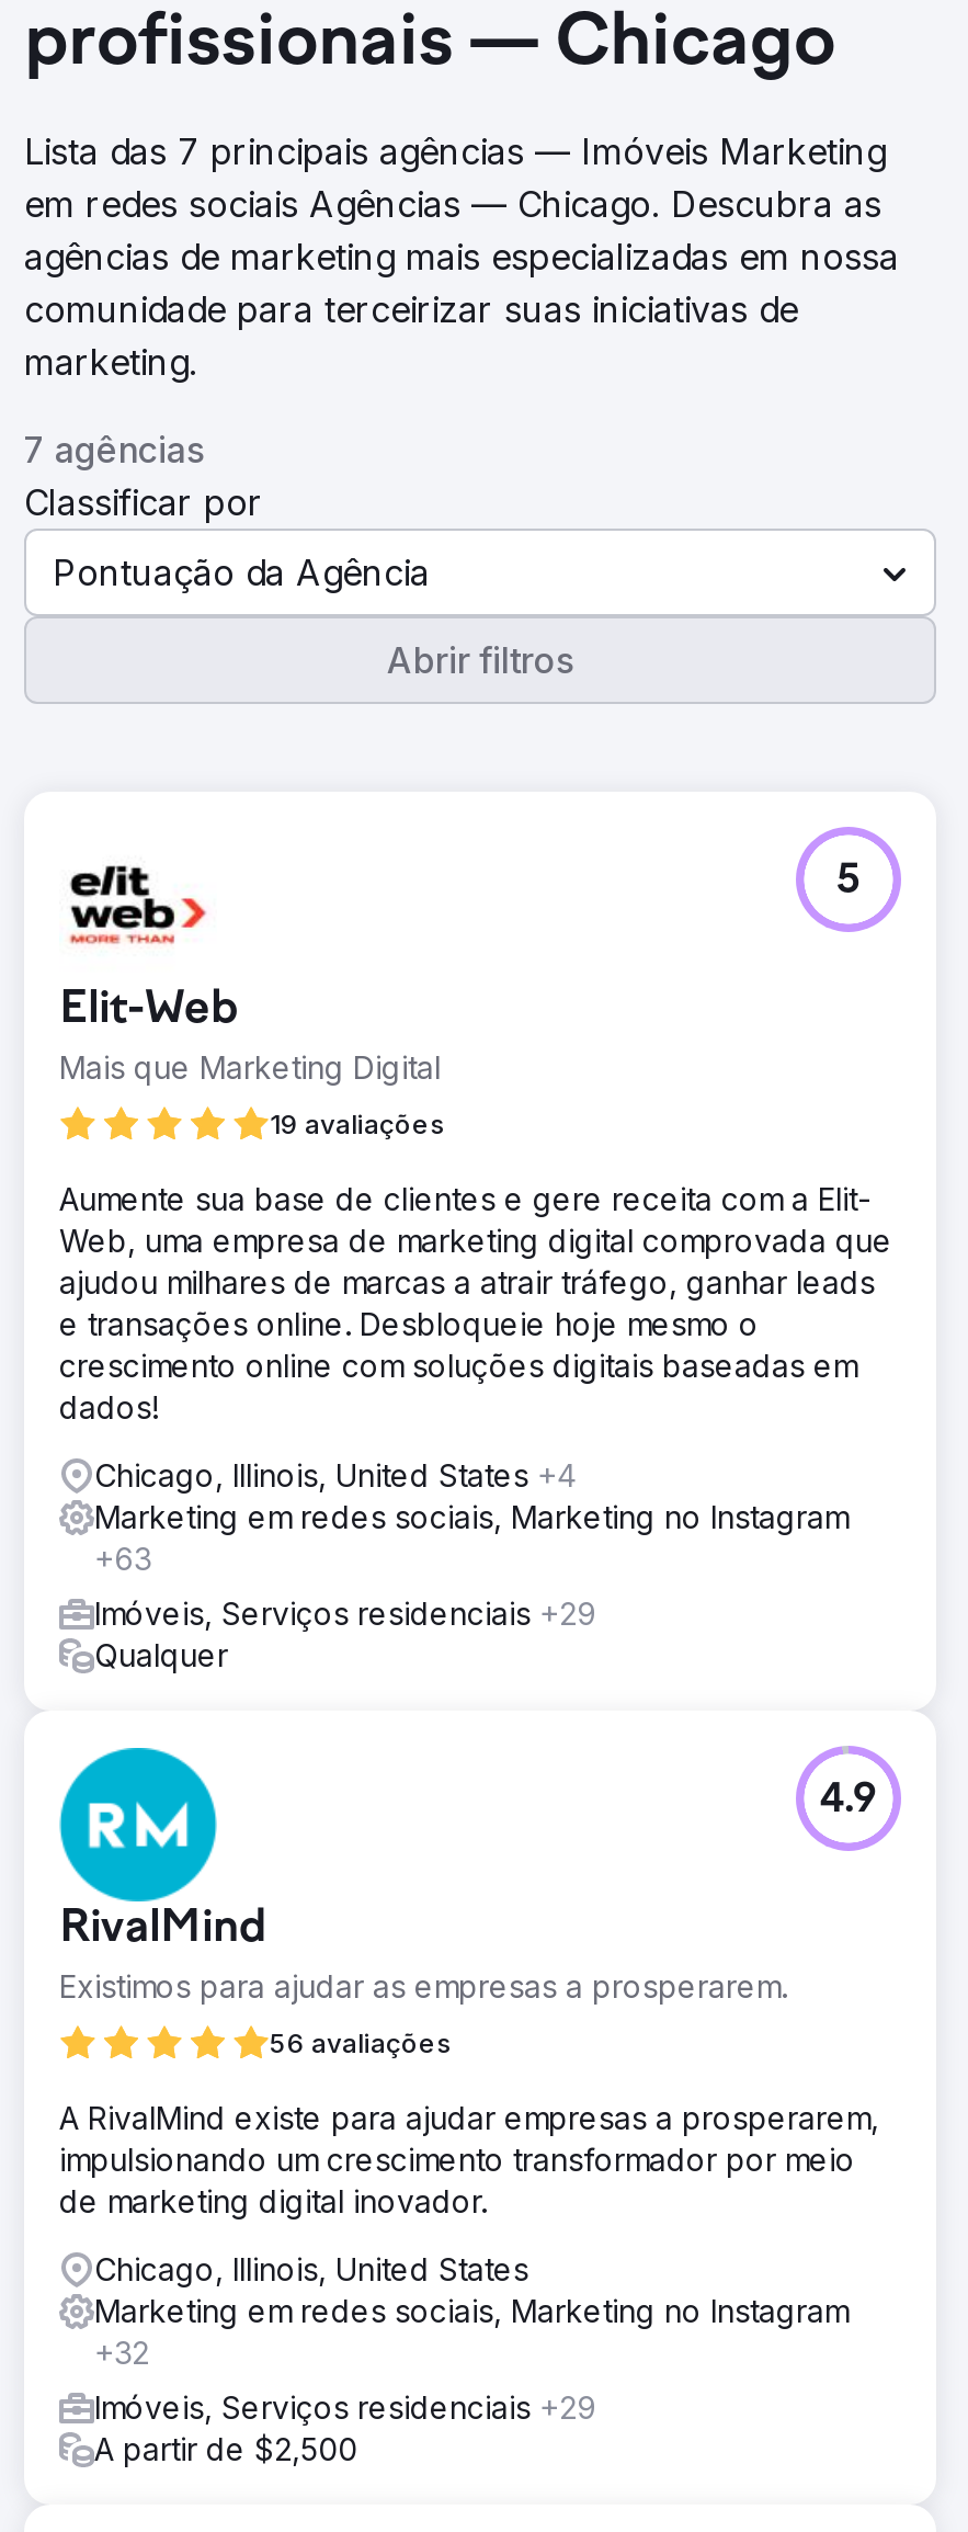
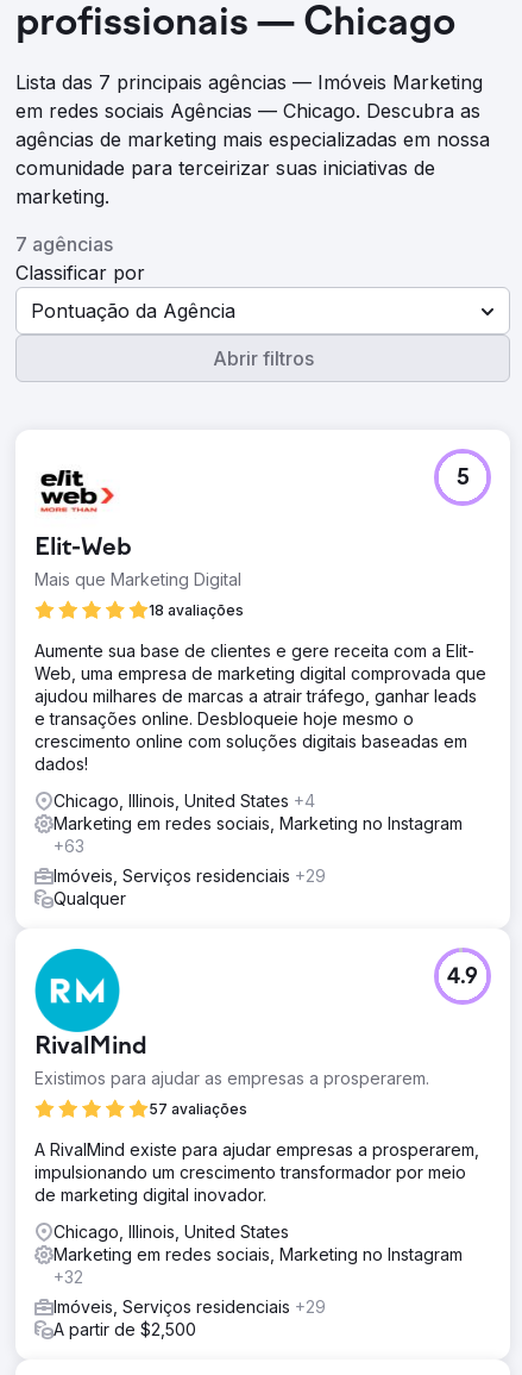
[270,1108,445,1140] 19 avaliações -> [149,601,244,619] 18 avaliações
[270,2026,452,2059] 56 avaliações -> [149,1100,247,1118] 57 avaliações

